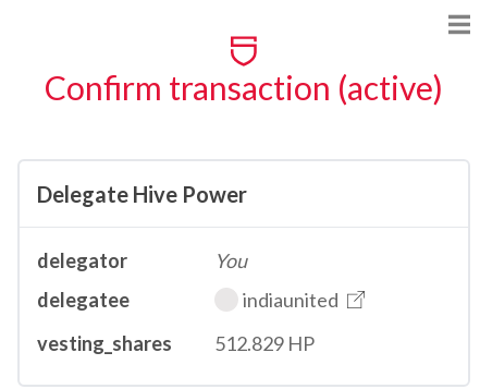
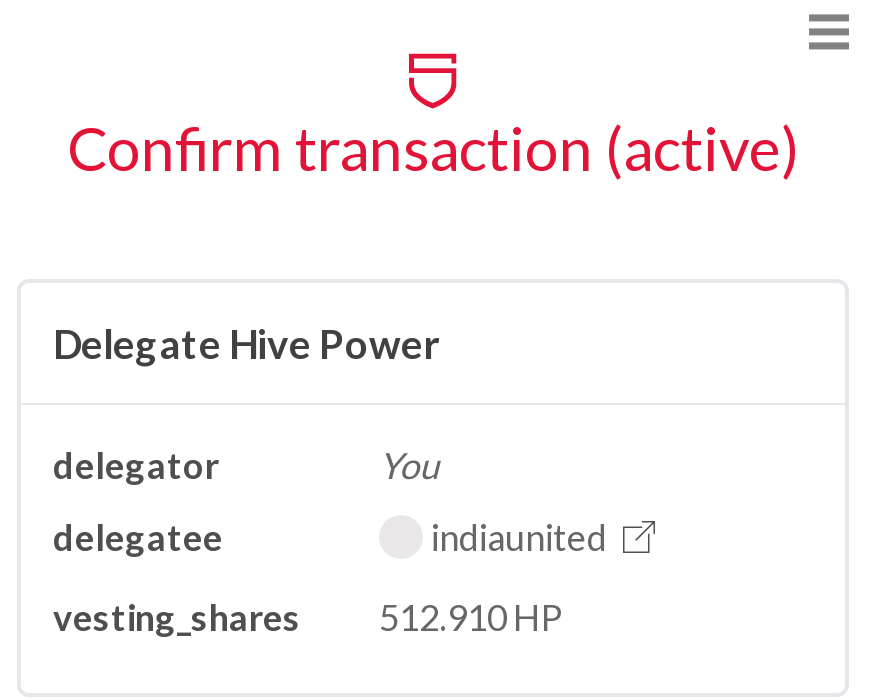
[37,331,315,355] vesting_shares 512.829 HP -> [53,595,563,639] vesting_shares 512.910 HP

